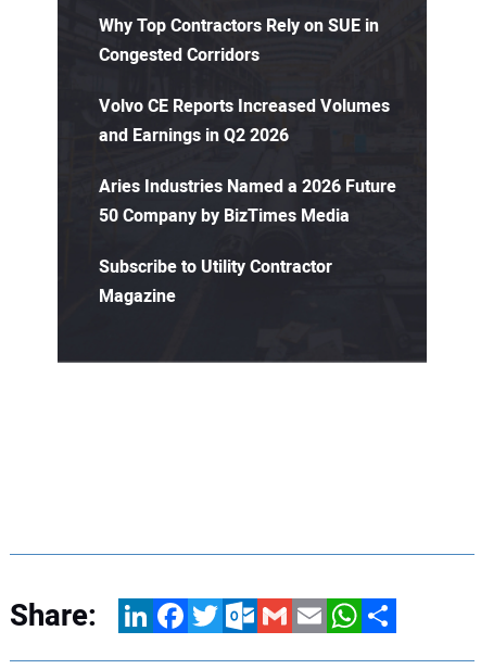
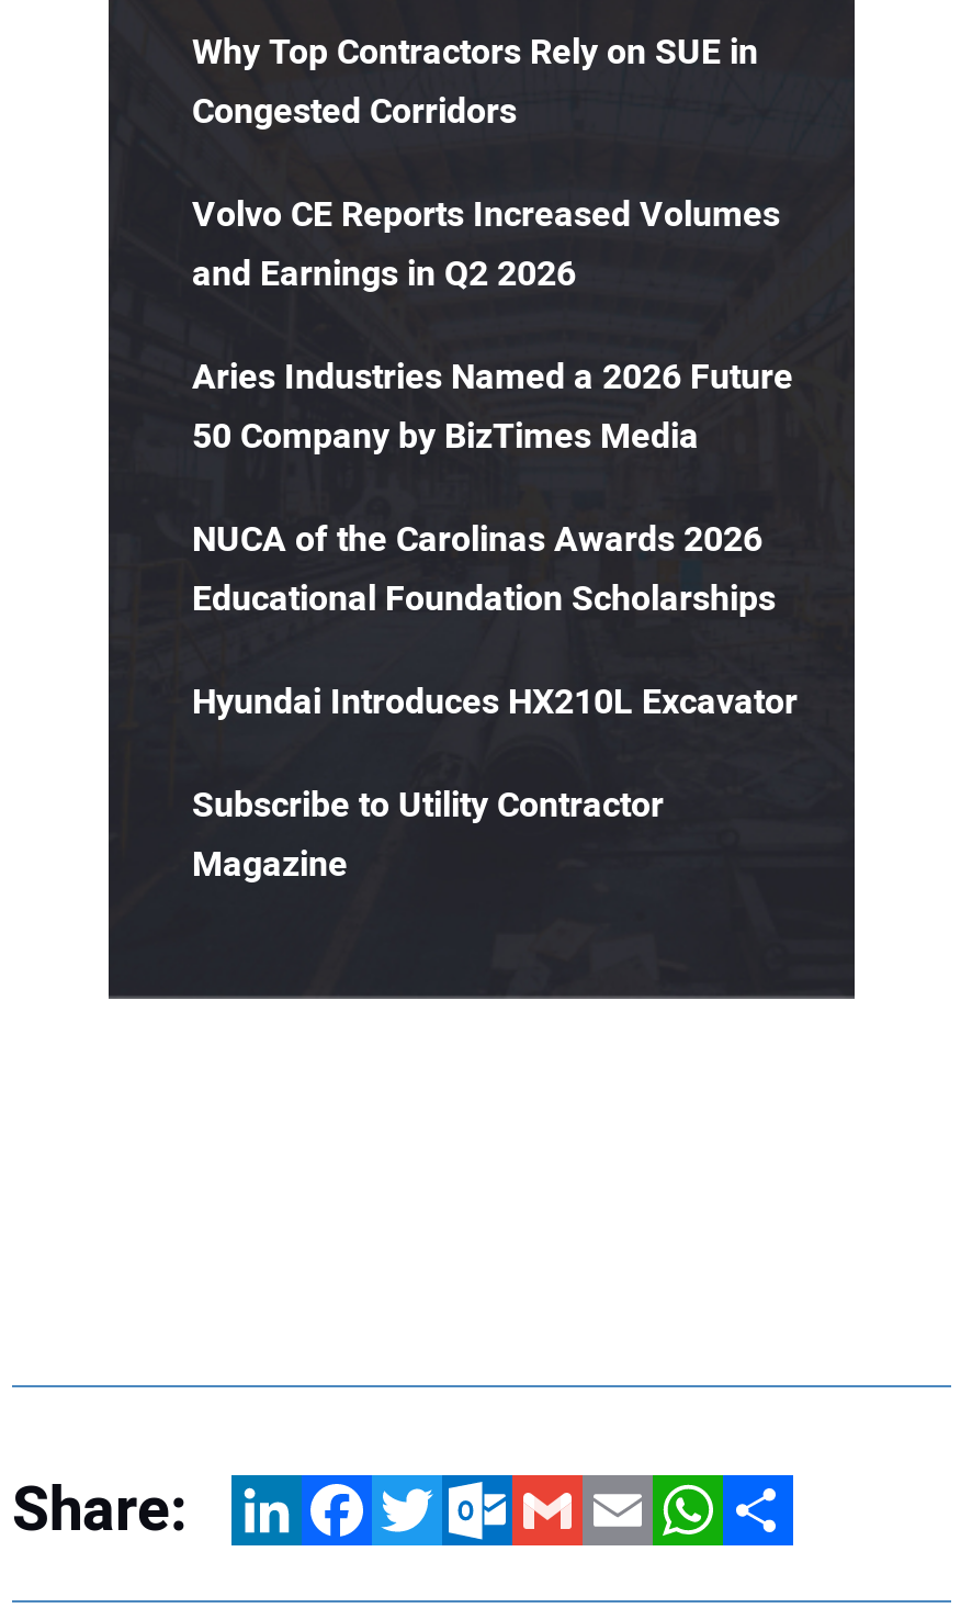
none -> [192,514,798,729] NUCA of the Carolinas Awards 2026 | Educational Foundation Scholarships | Hyundai Introduces HX210L Excavator

